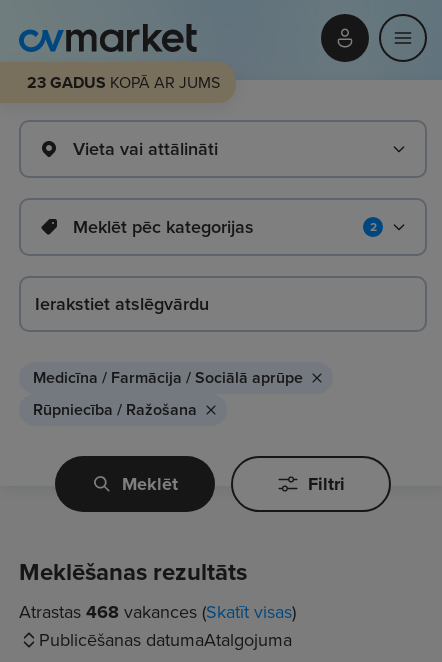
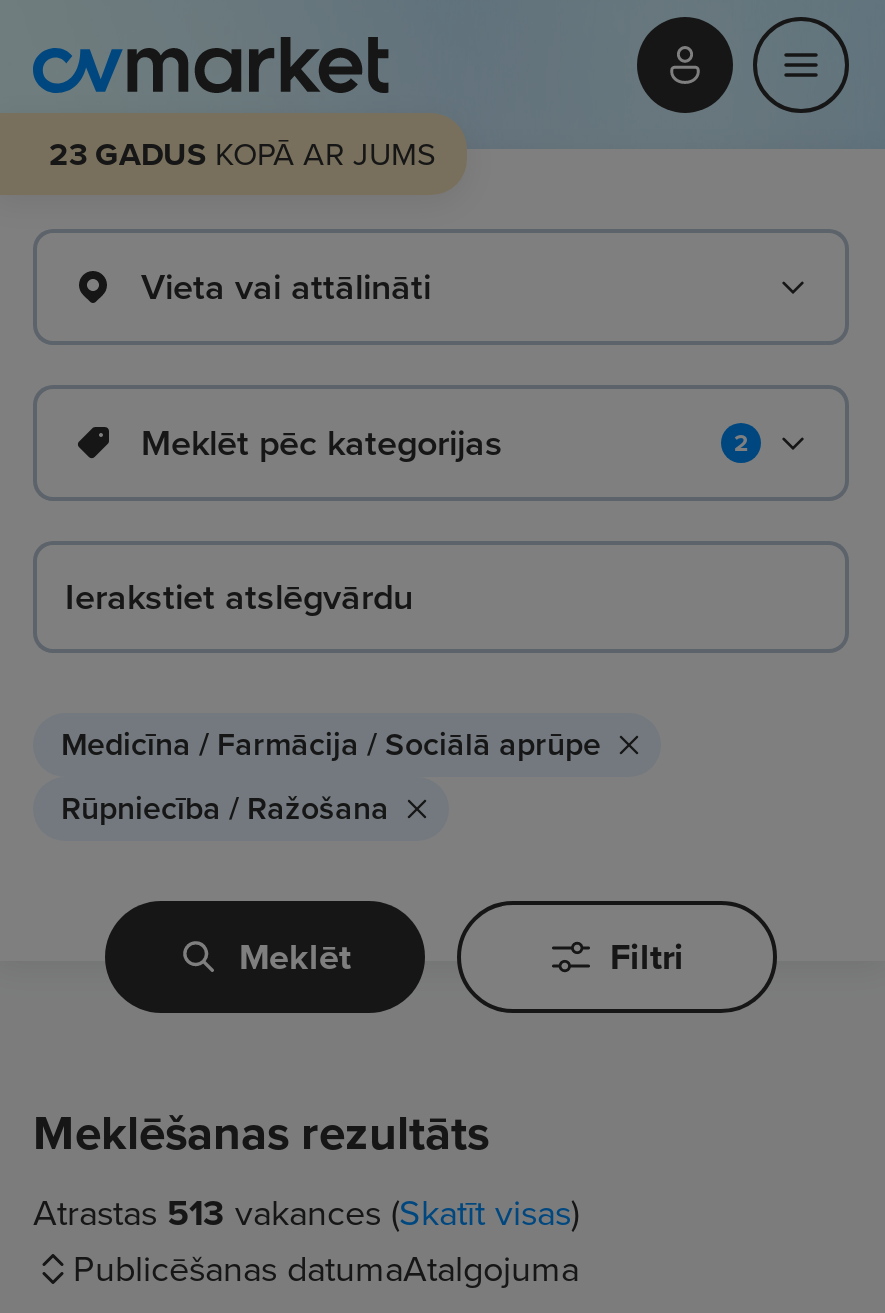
[19,599,296,625] Atrastas 468 vakances (Skatīt visas) -> [33,1187,579,1239] Atrastas 513 vakances (Skatīt visas)

